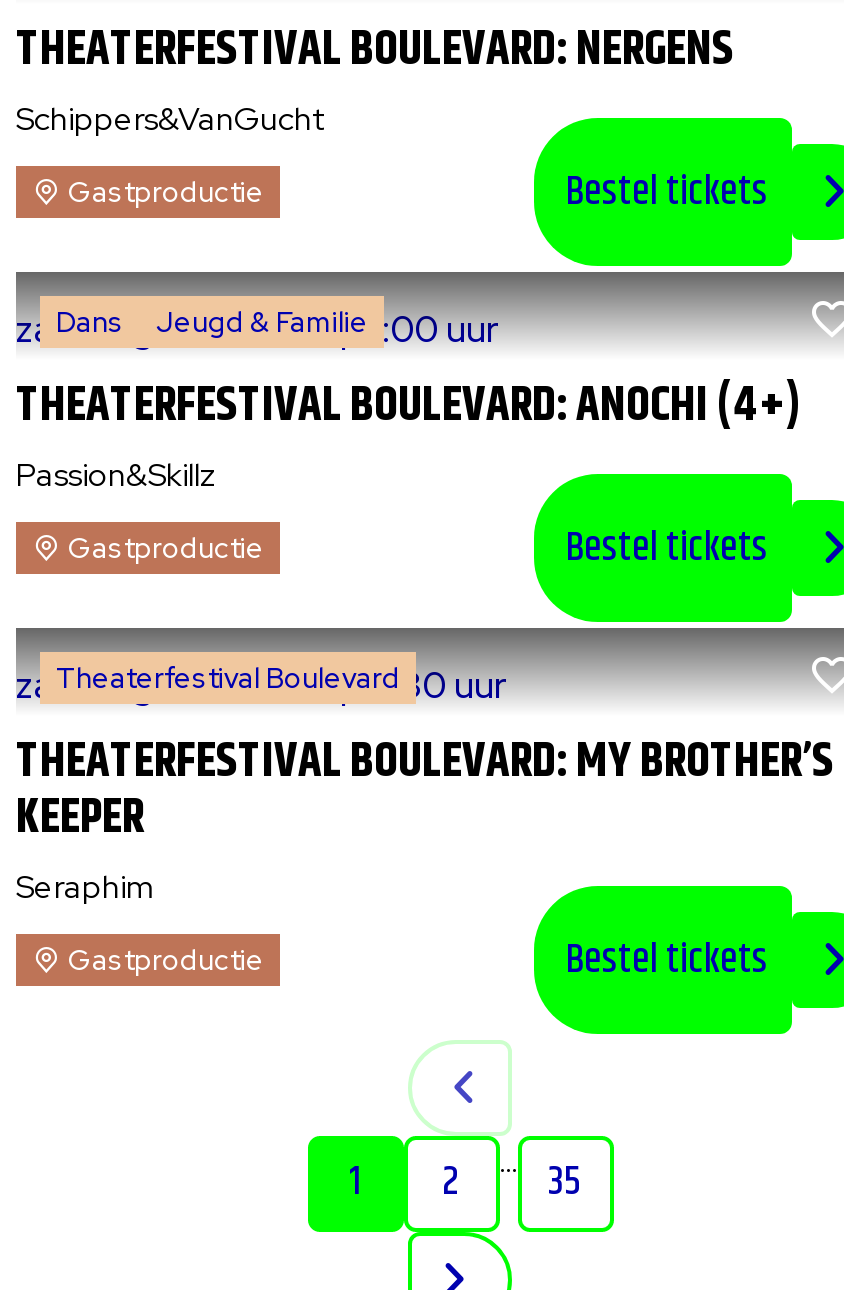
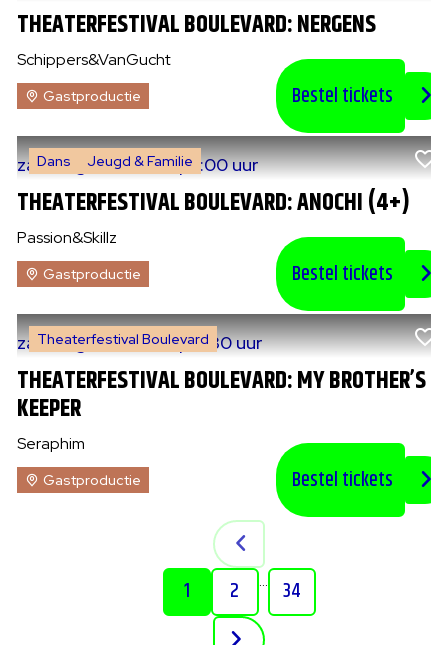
[548,1152,582,1214] 35 -> [282,576,300,607] 34

